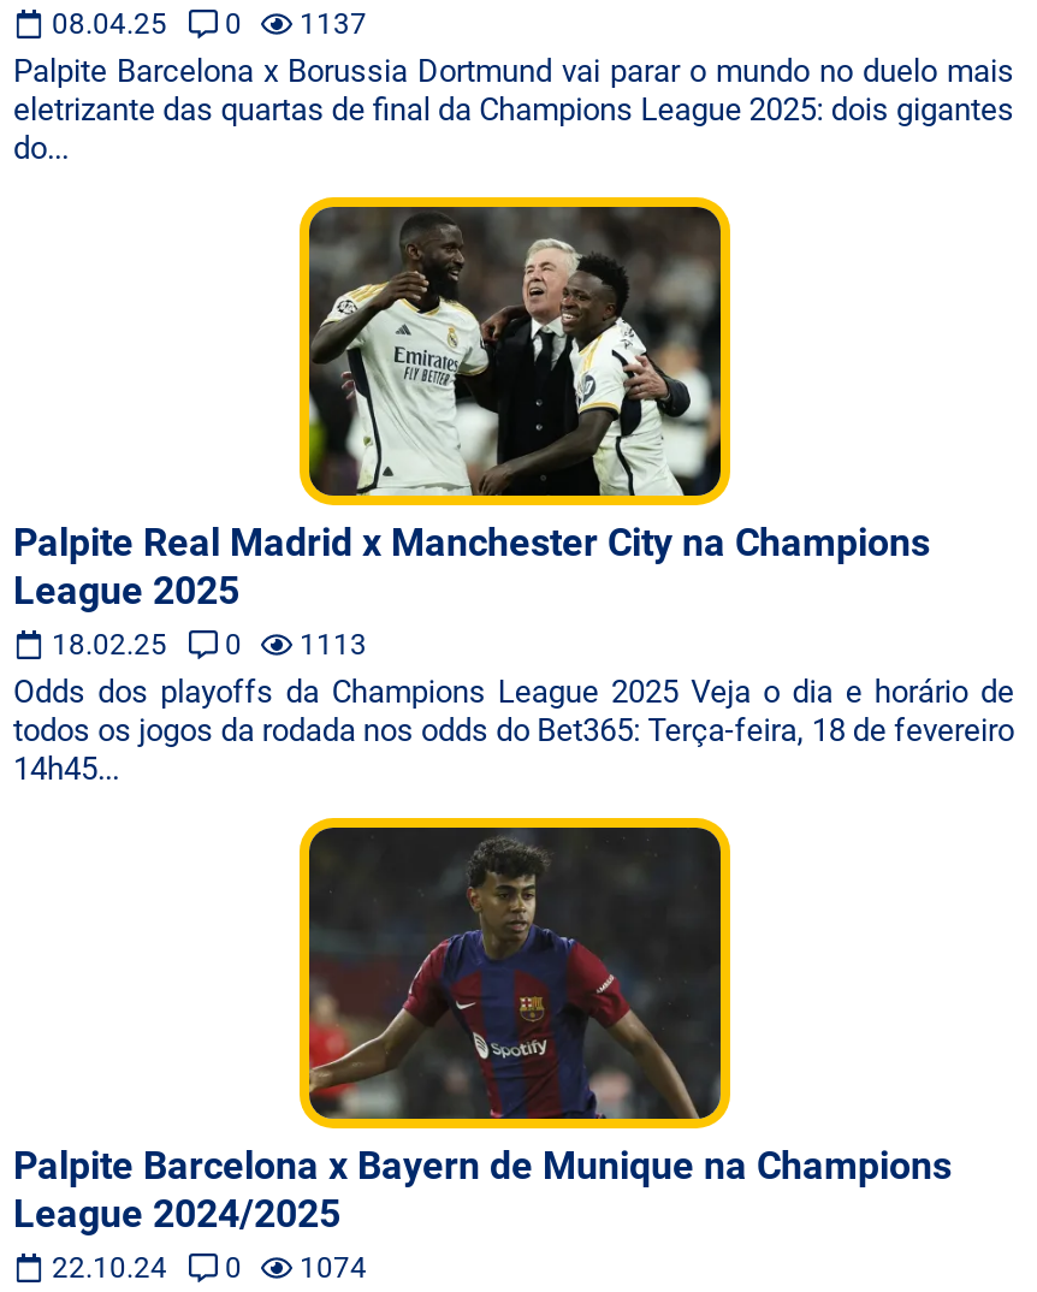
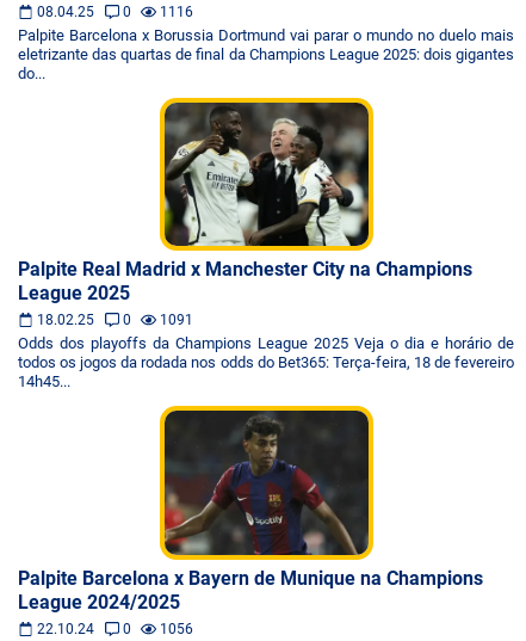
[52,7,367,40] 08.04.25 0 1137 -> [37,3,193,20] 08.04.25 0 1116
[52,629,367,663] 18.02.25 0 1113 -> [37,312,193,329] 18.02.25 0 1091
[52,1251,367,1285] 22.10.24 0 1074 -> [37,621,193,637] 22.10.24 0 1056

